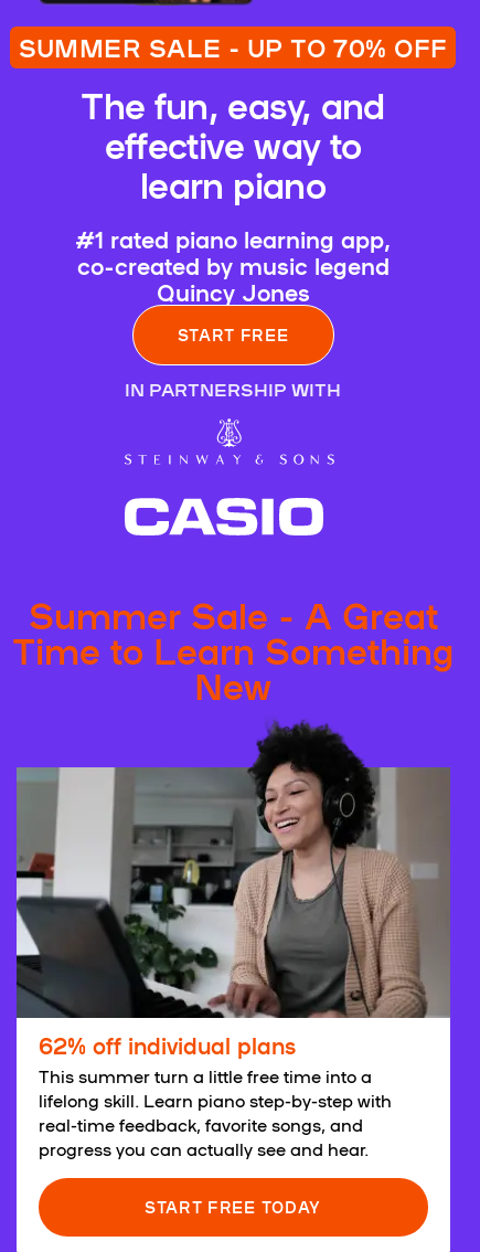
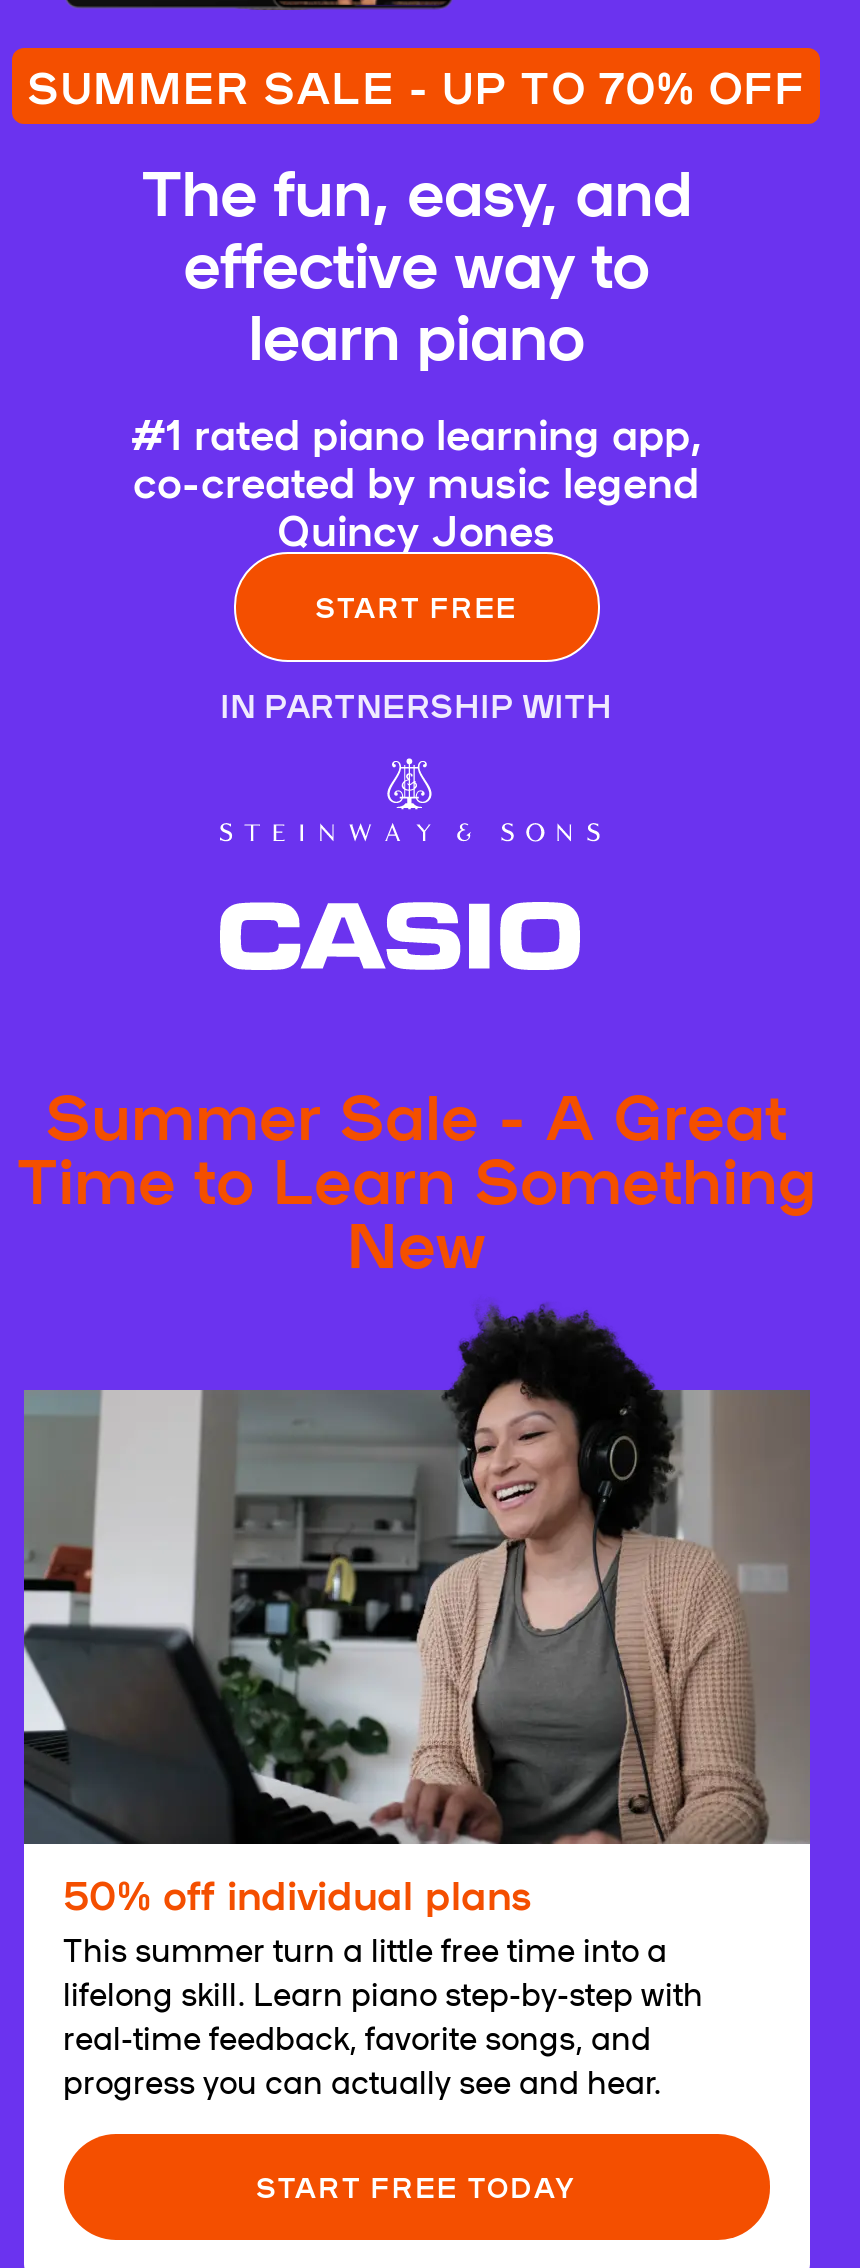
[38,1028,295,1059] 62% off individual plans -> [63,1863,531,1919] 50% off individual plans

